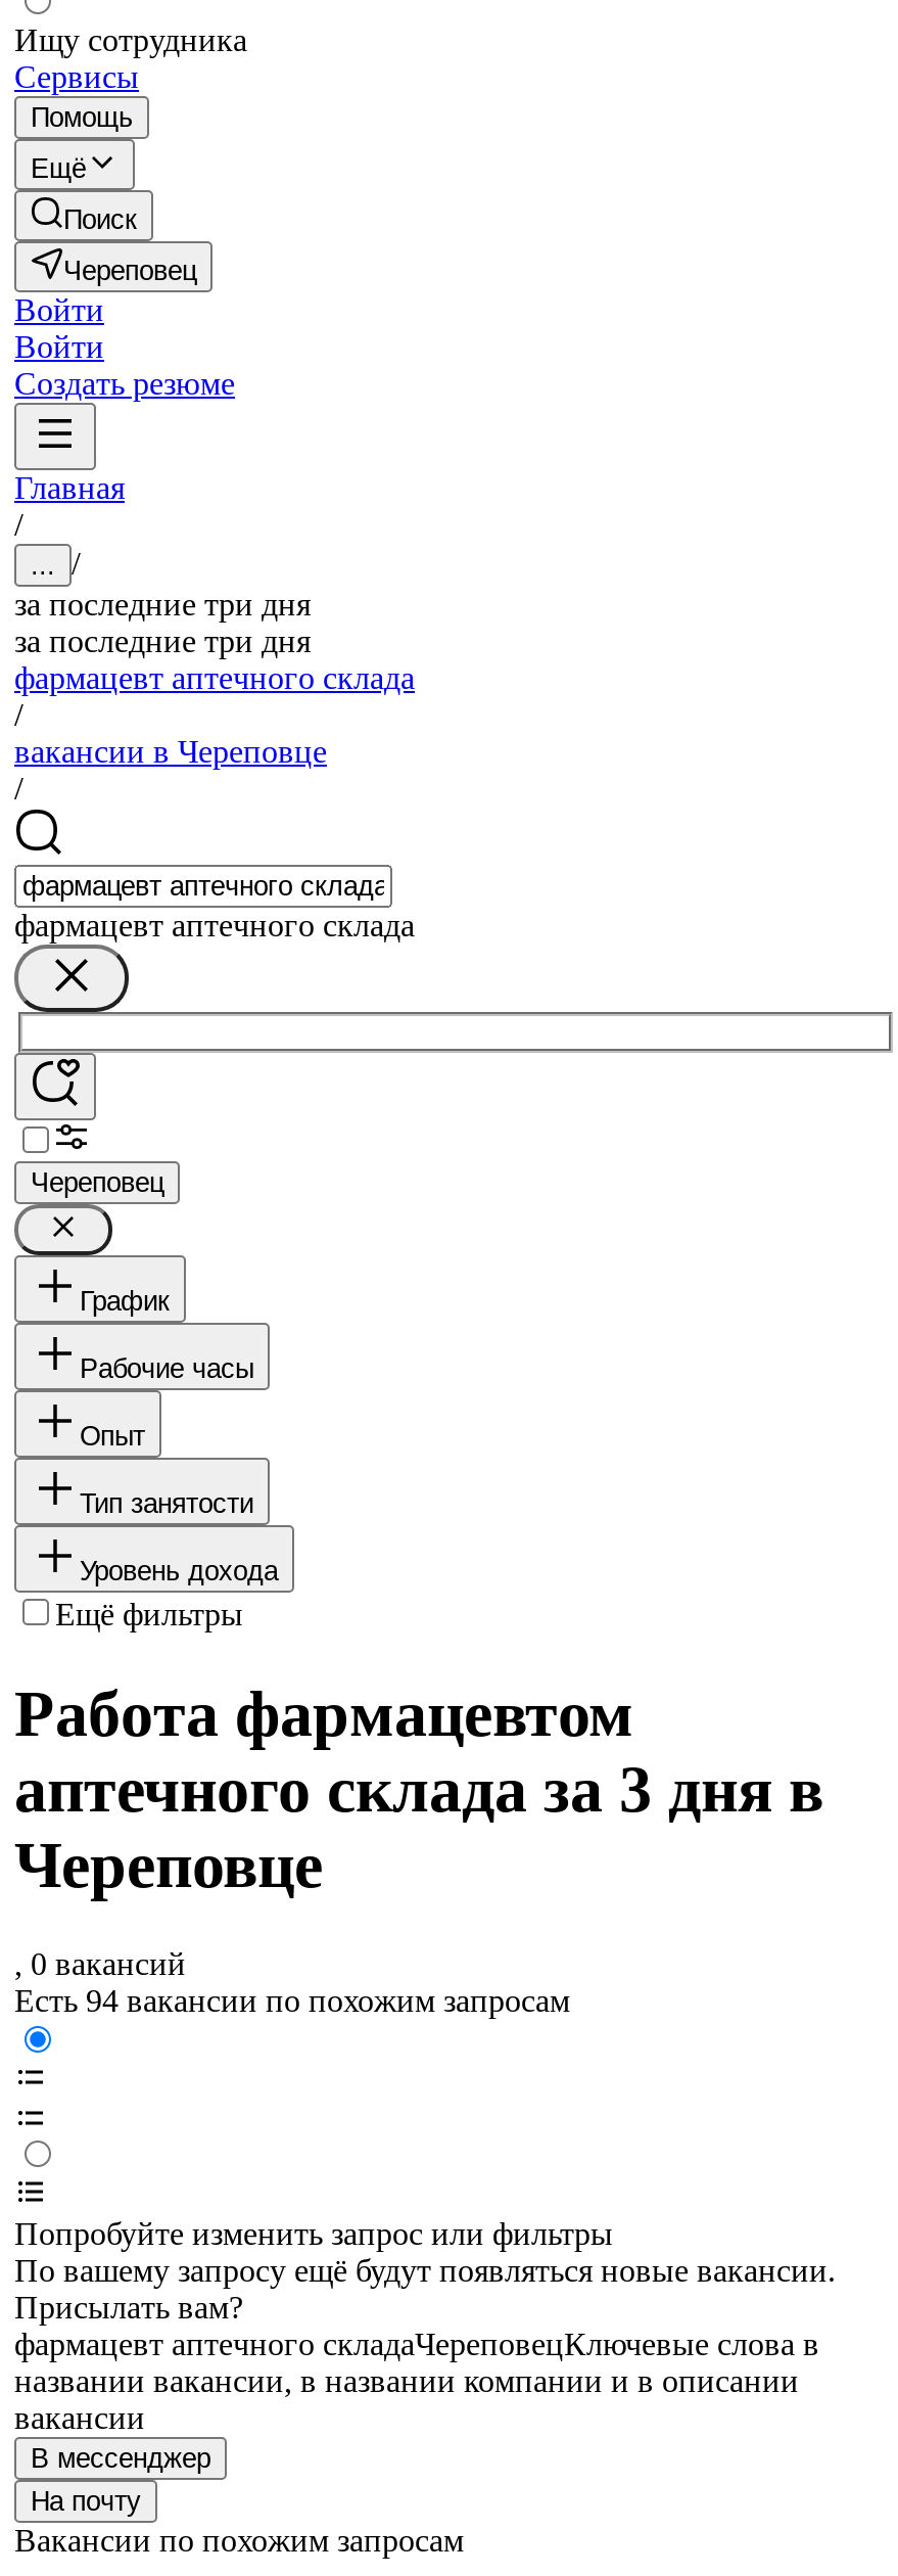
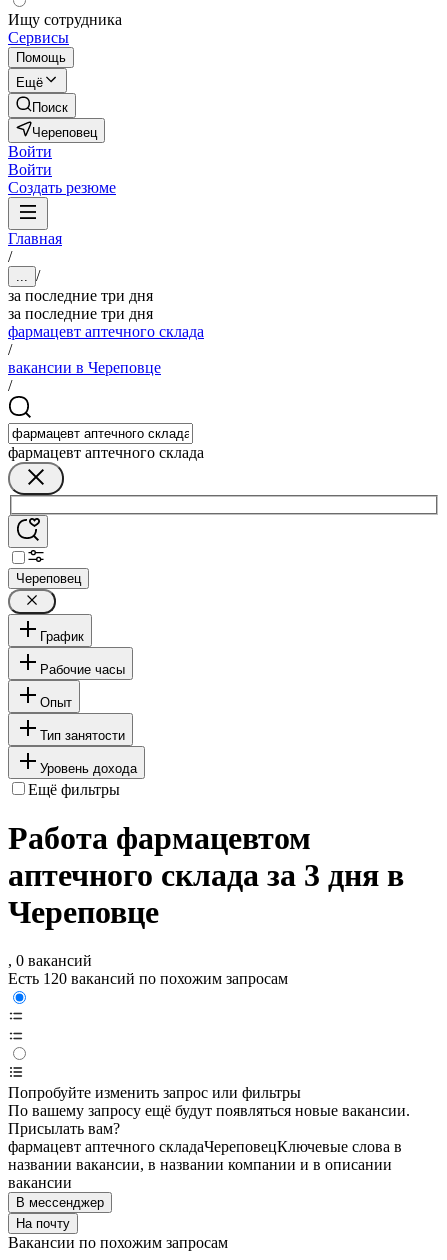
[14,1984,570,2019] Есть 94 вакансии по похожим запросам -> [8,970,288,987] Есть 120 вакансий по похожим запросам

